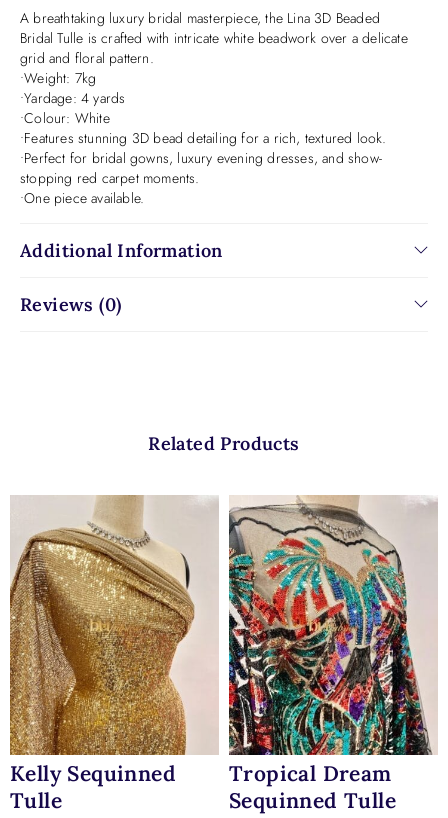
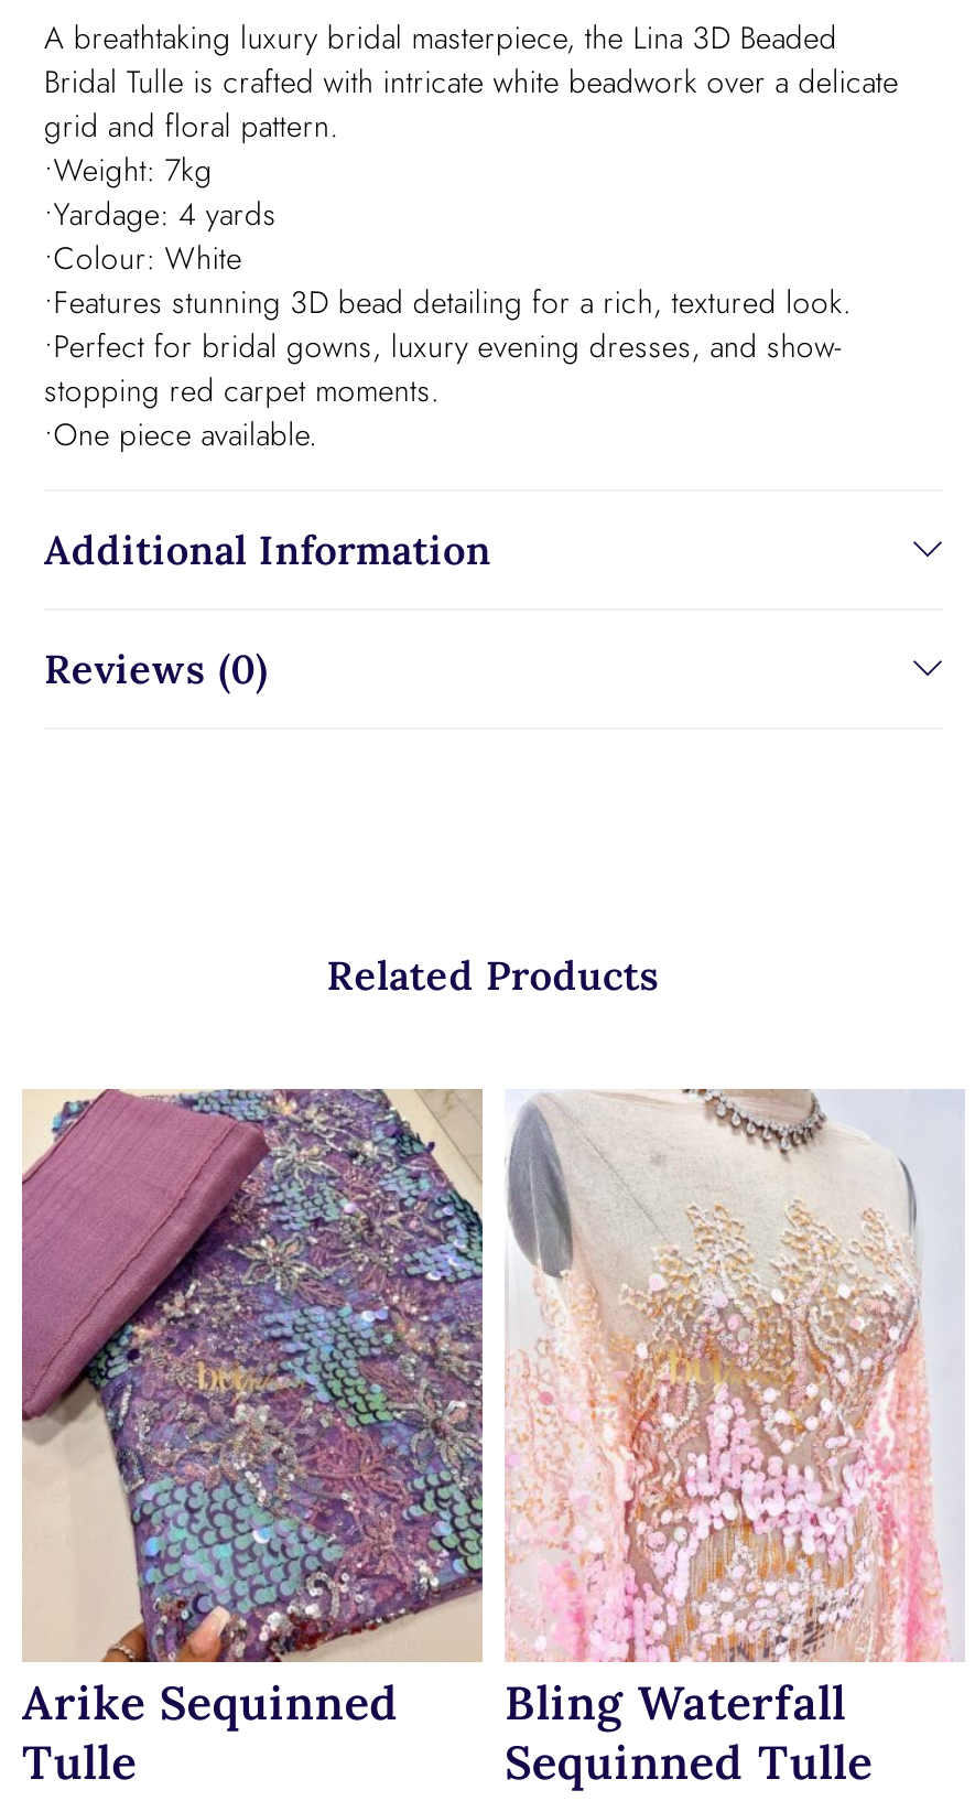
[9,495,219,787] [image] | Kelly Sequinned -> [20,1087,485,1732] [image] | Arike Sequinned
[228,495,438,787] [image] | Tropical Dream -> [505,1089,963,1732] [image] | Bling Waterfall

